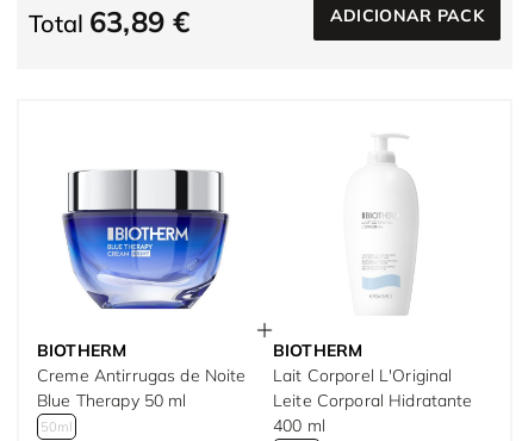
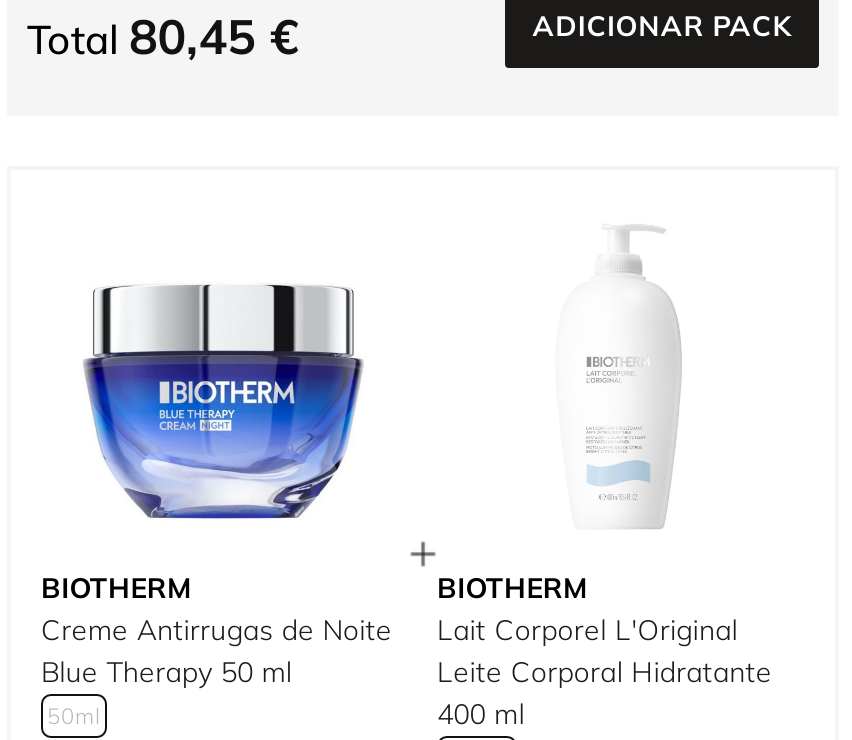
[29,4,190,39] Total 63,89 € -> [27,6,298,66] Total 80,45 €

